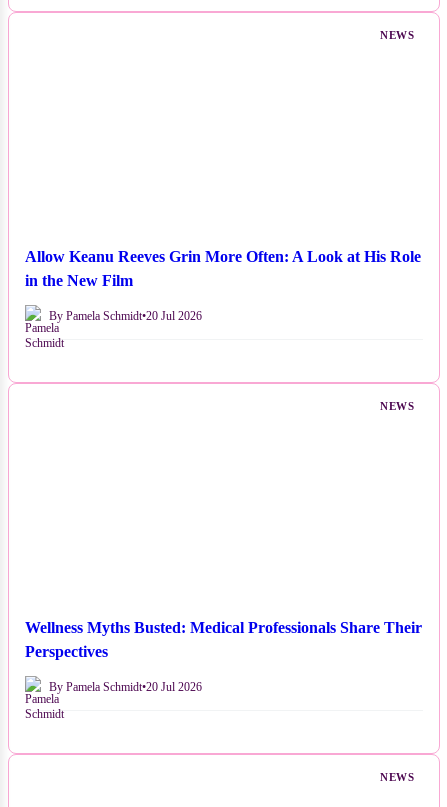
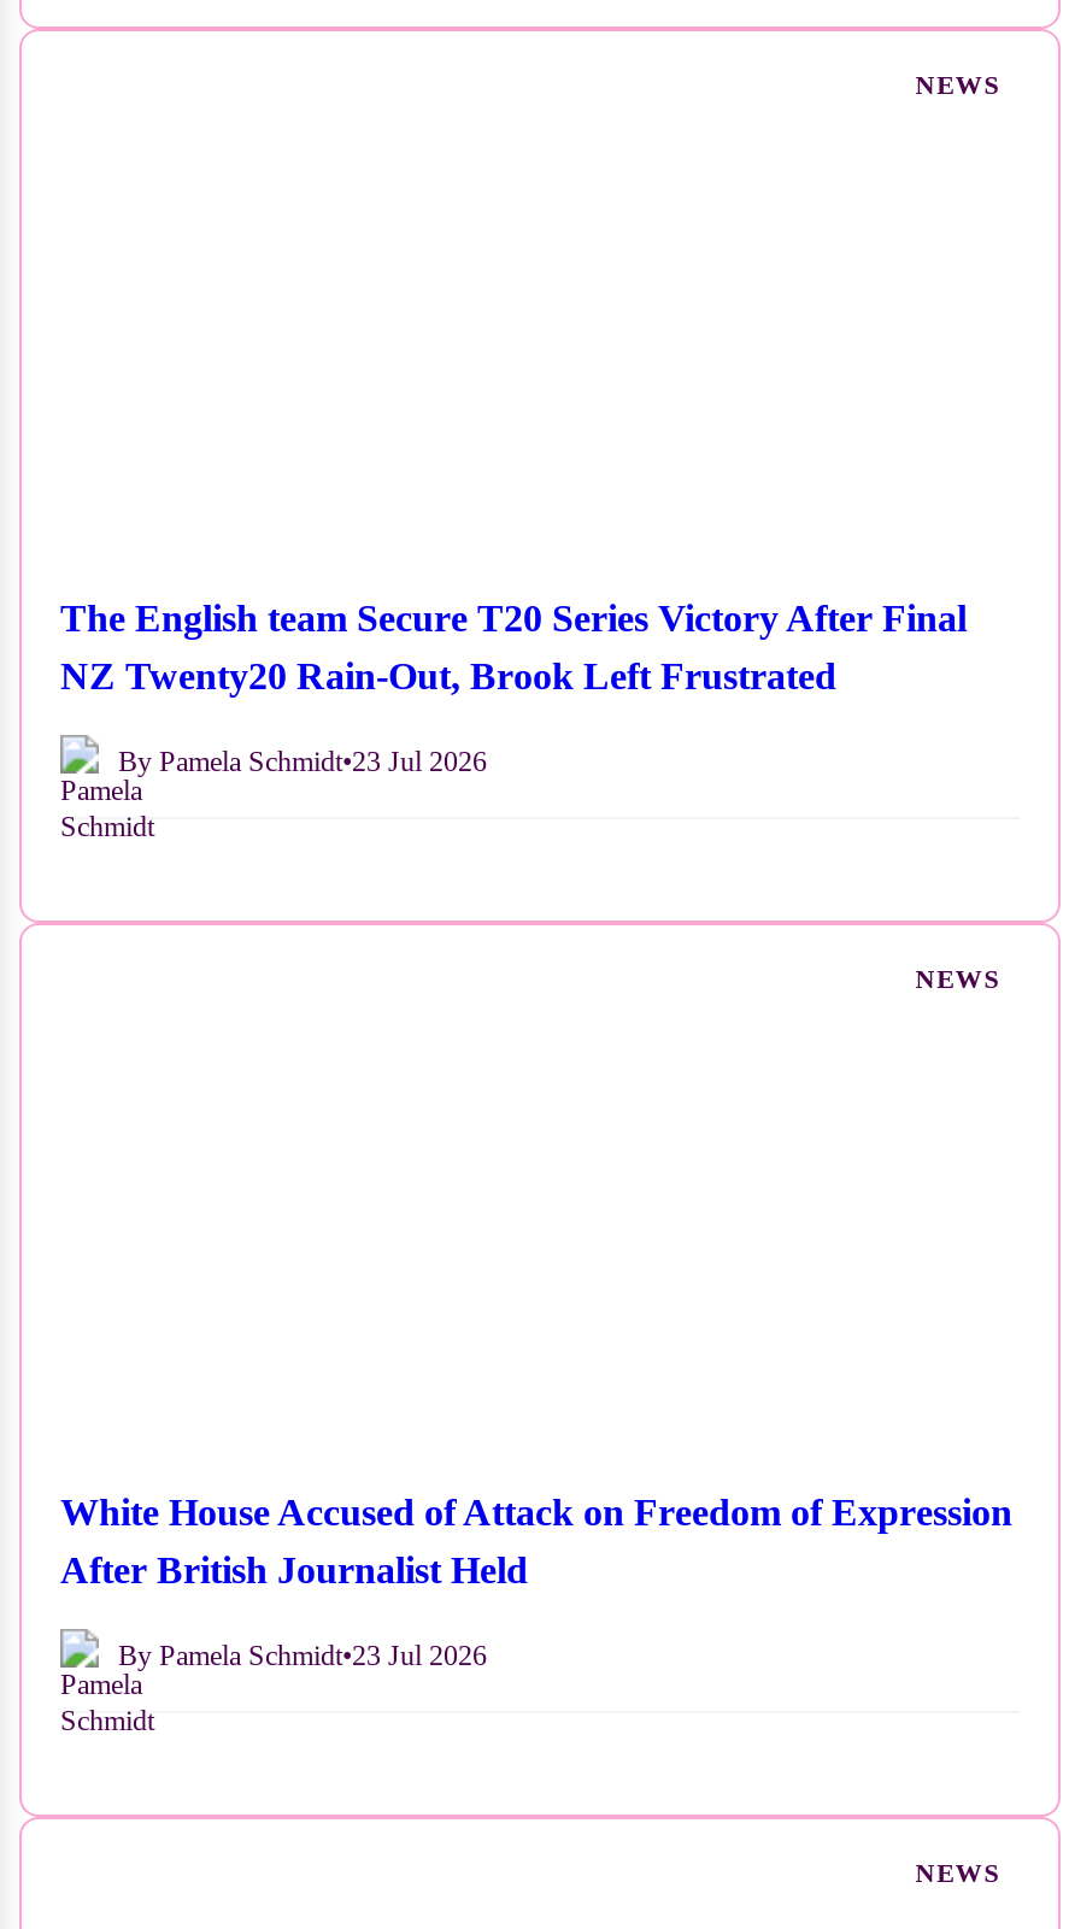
[25,248,421,289] Allow Keanu Reeves Grin More Often: A Look at His Role | in the New Film -> [60,597,967,696] The English team Secure T20 Series Victory After Final | NZ Twenty20 Rain-Out, Brook Left Frustrated
[49,309,202,323] By Pamela Schmidt•20 Jul 2026 -> [118,745,487,779] By Pamela Schmidt•23 Jul 2026
[25,619,422,660] Wellness Myths Busted: Medical Professionals Share Their | Perspectives -> [60,1491,1012,1590] White House Accused of Attack on Freedom of Expression | After British Journalist Held
[49,680,202,694] By Pamela Schmidt•20 Jul 2026 -> [118,1639,487,1673] By Pamela Schmidt•23 Jul 2026

